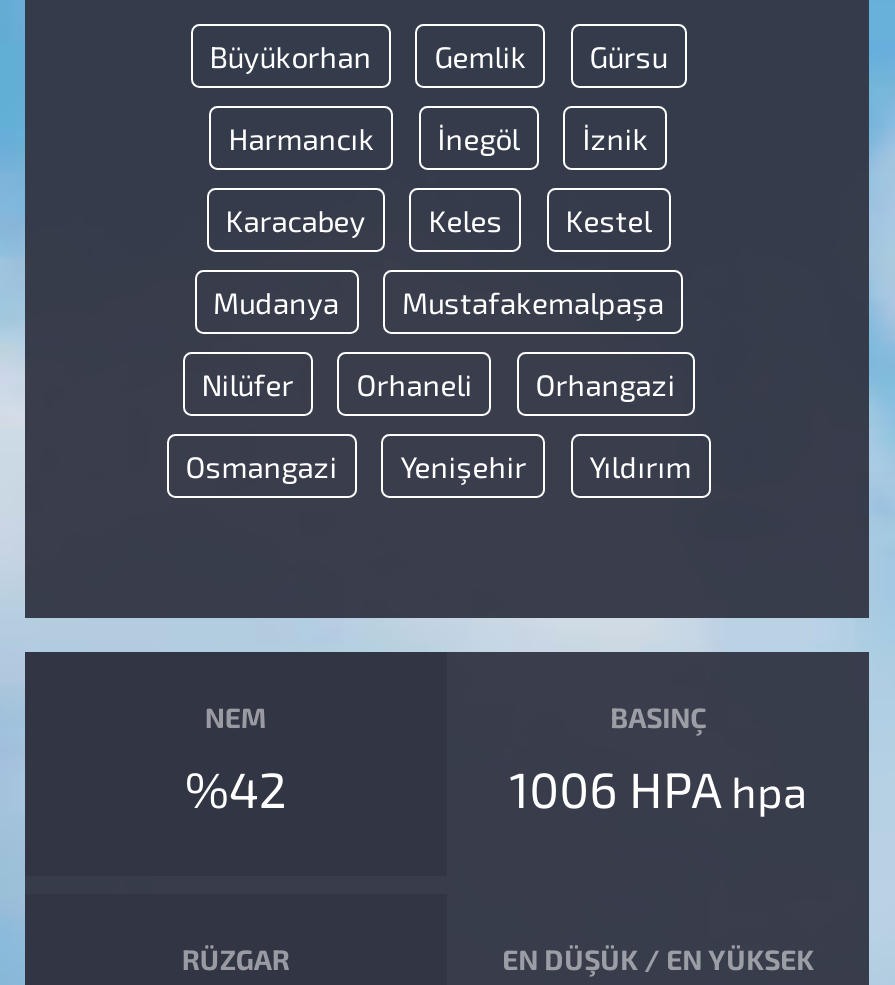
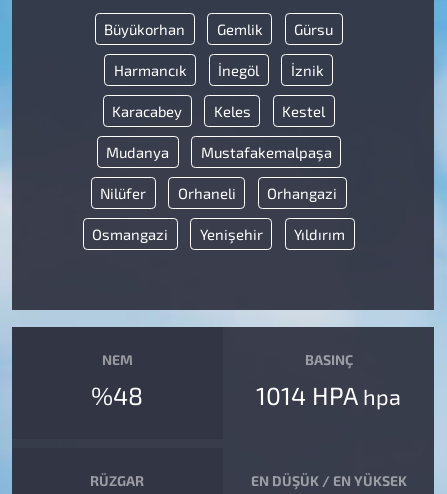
[185,757,287,817] %42 -> [91,380,143,410] %48
[509,757,807,817] 1006 HPA hpa -> [256,380,401,410] 1014 HPA hpa

